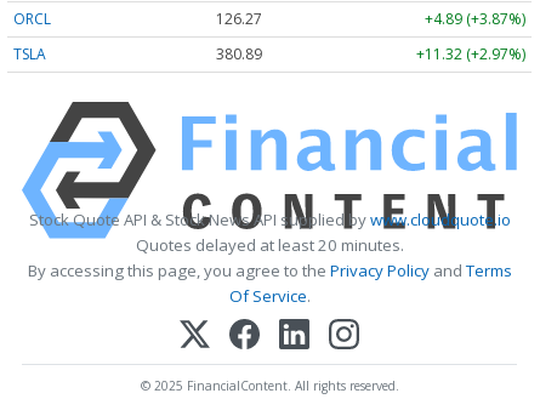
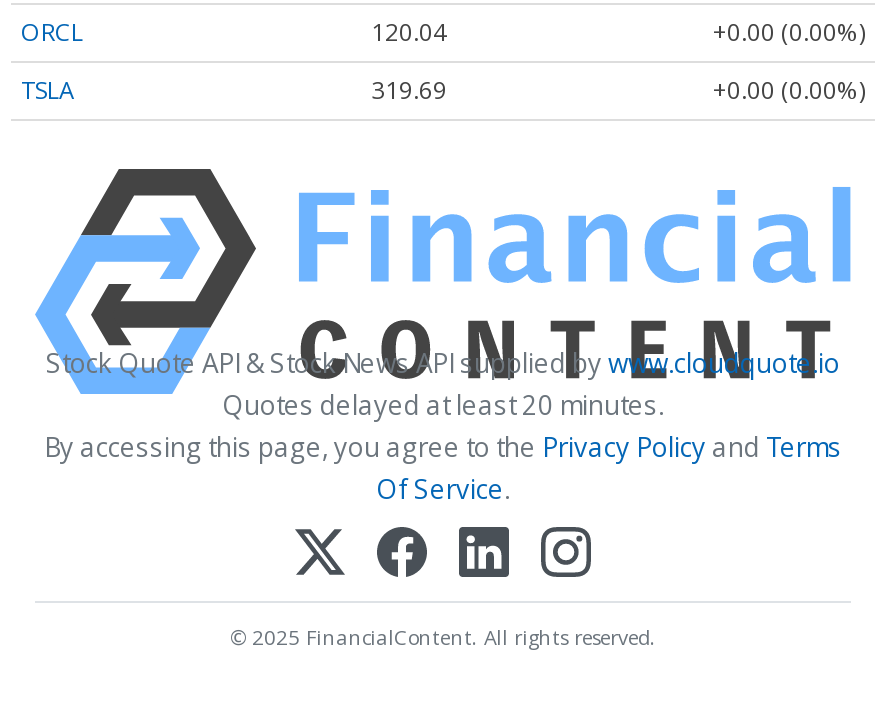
[216,9,262,29] 126.27 -> [371,15,447,49] 120.04
[425,9,525,29] +4.89 (+3.87%) -> [713,15,865,49] +0.00 (0.00%)
[216,44,262,65] 380.89 -> [371,73,447,107] 319.69
[416,44,525,65] +11.32 (+2.97%) -> [713,73,865,107] +0.00 (0.00%)

